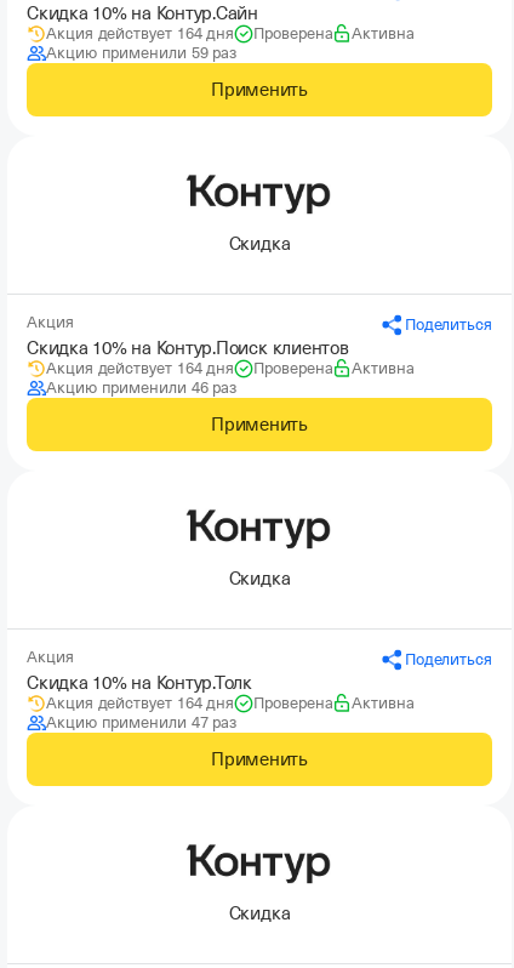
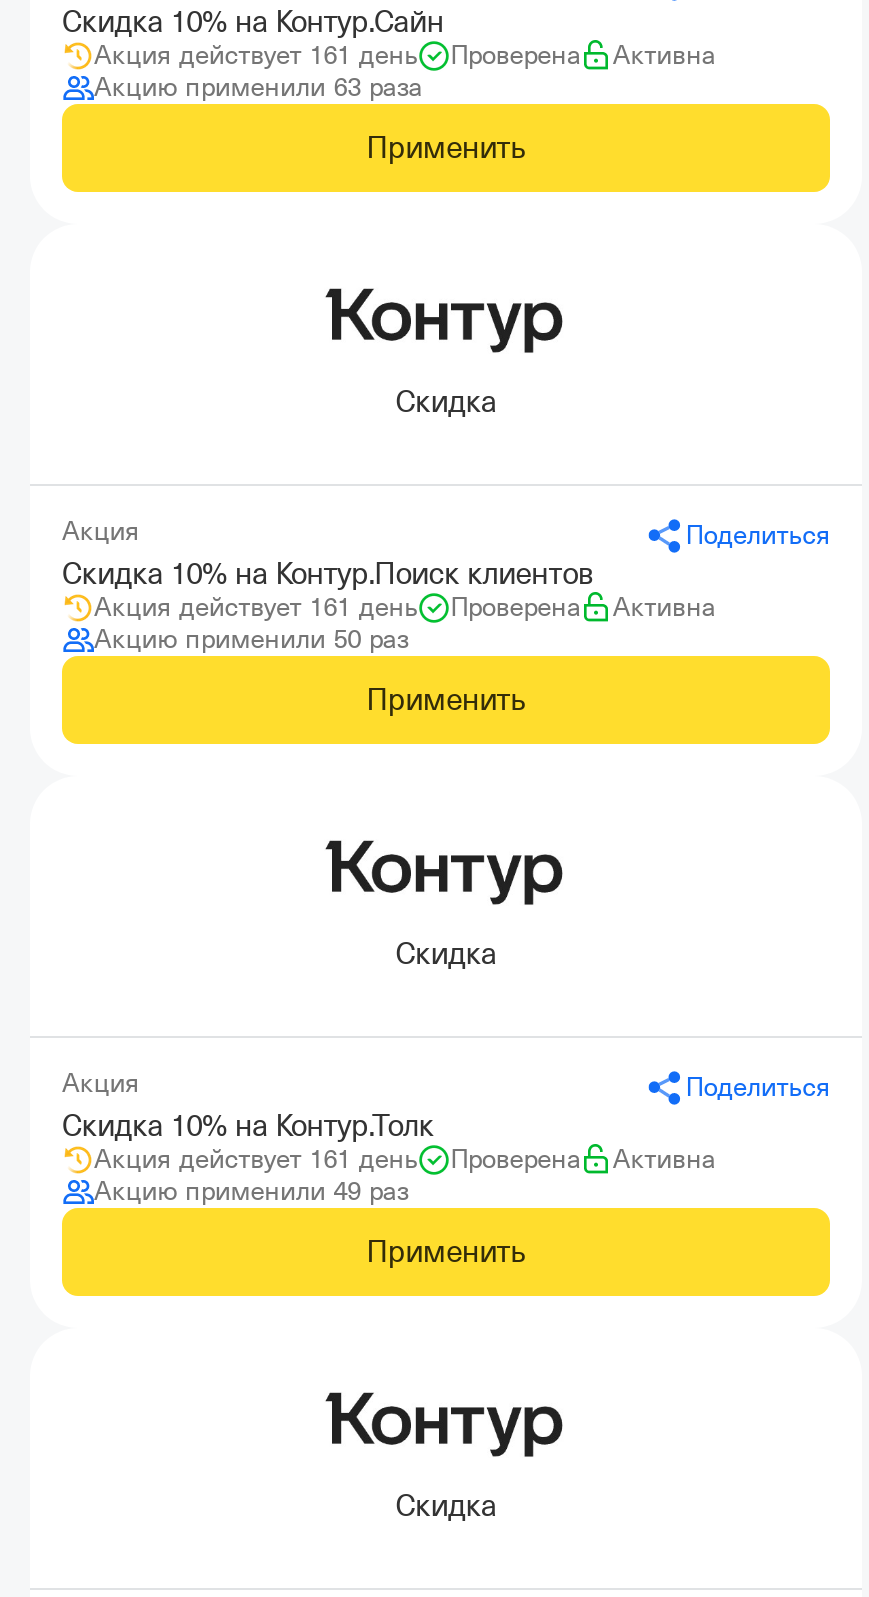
[46,24,234,42] Акция действует 164 дня -> [94,40,418,70] Акция действует 161 день
[46,44,237,62] Акцию применили 59 раз -> [94,72,422,102] Акцию применили 63 раза
[46,359,234,377] Акция действует 164 дня -> [94,592,418,622] Акция действует 161 день
[46,378,237,397] Акцию применили 46 раз -> [94,624,408,654] Акцию применили 50 раз
[46,694,234,712] Акция действует 164 дня -> [94,1144,418,1174] Акция действует 161 день
[46,713,237,731] Акцию применили 47 раз -> [94,1176,408,1206] Акцию применили 49 раз

